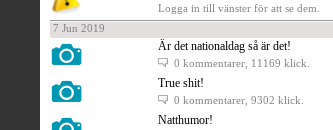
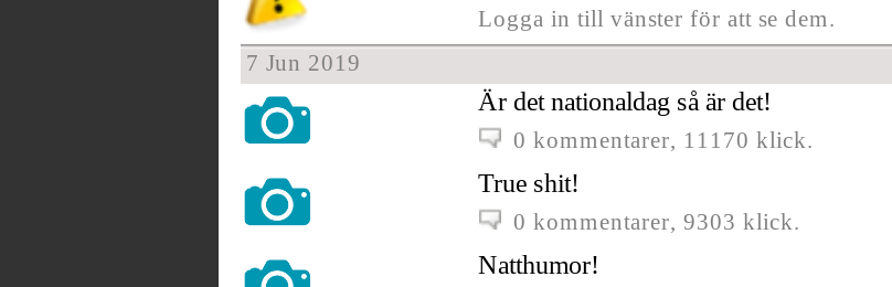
[173,58,309,69] 0 kommentarer, 11169 klick. -> [513,128,814,152] 0 kommentarer, 11170 klick.
[173,95,303,106] 0 kommentarer, 9302 klick. -> [513,210,800,234] 0 kommentarer, 9303 klick.

